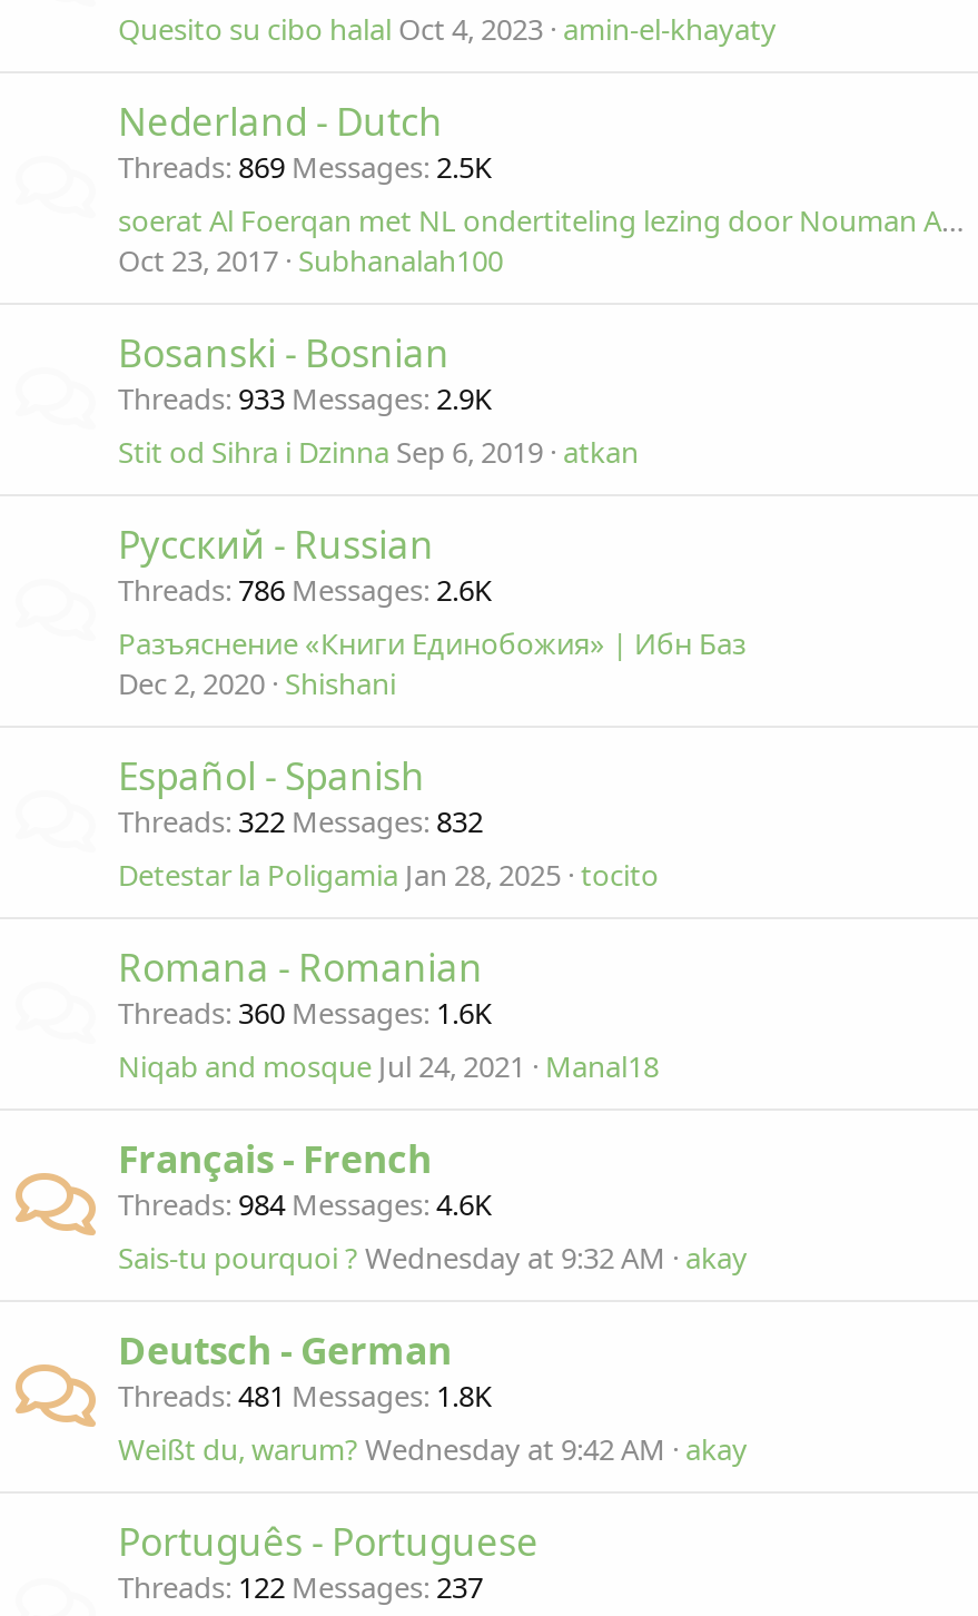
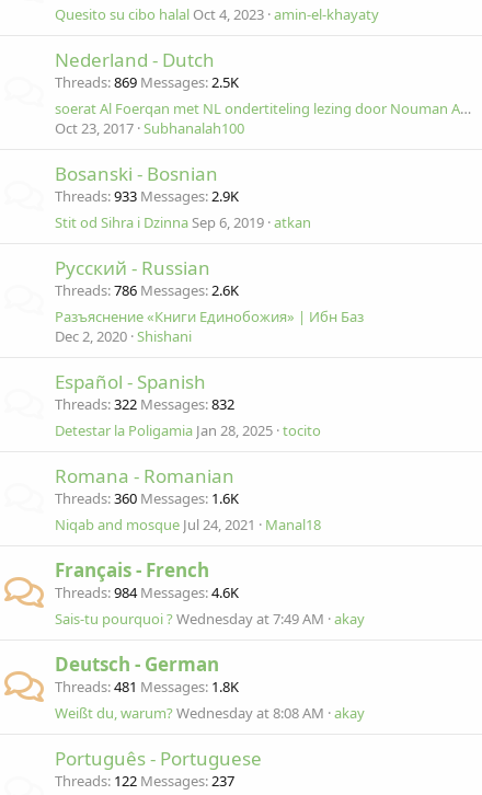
[118,1237,748,1277] Sais-tu pourquoi ? Wednesday at 9:32 AM akay -> [55,609,365,628] Sais-tu pourquoi ? Wednesday at 7:49 AM akay
[118,1429,748,1469] Weißt du, warum? Wednesday at 9:42 AM akay -> [55,703,365,723] Weißt du, warum? Wednesday at 8:08 AM akay

